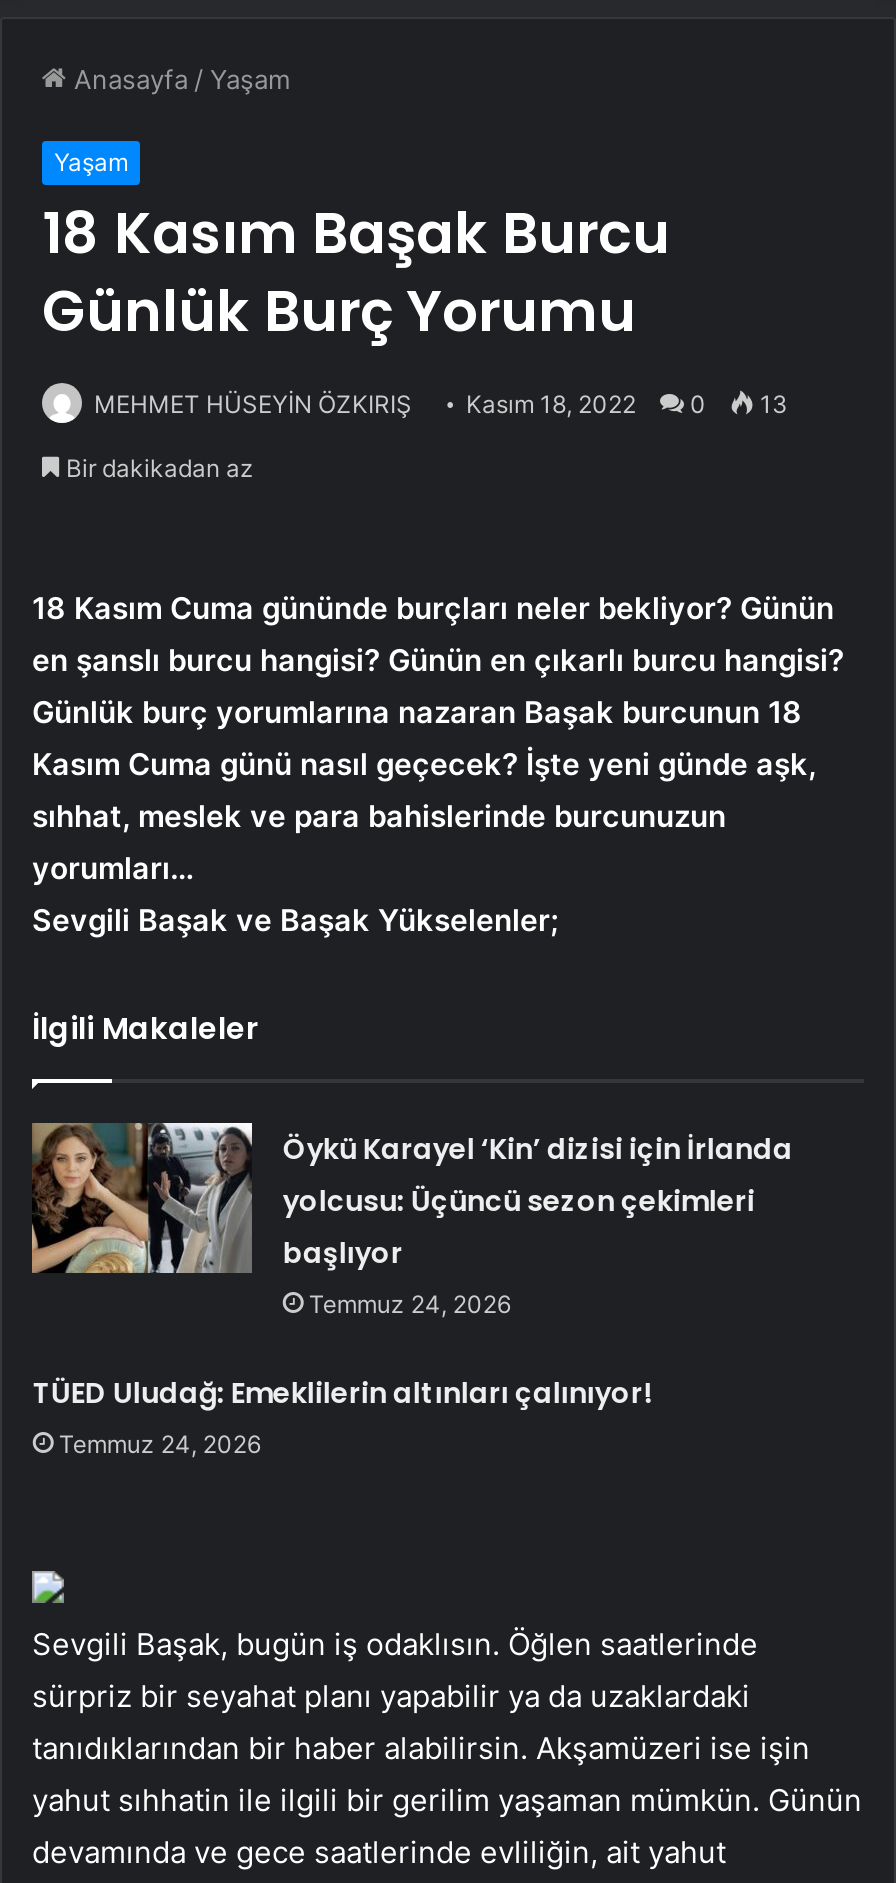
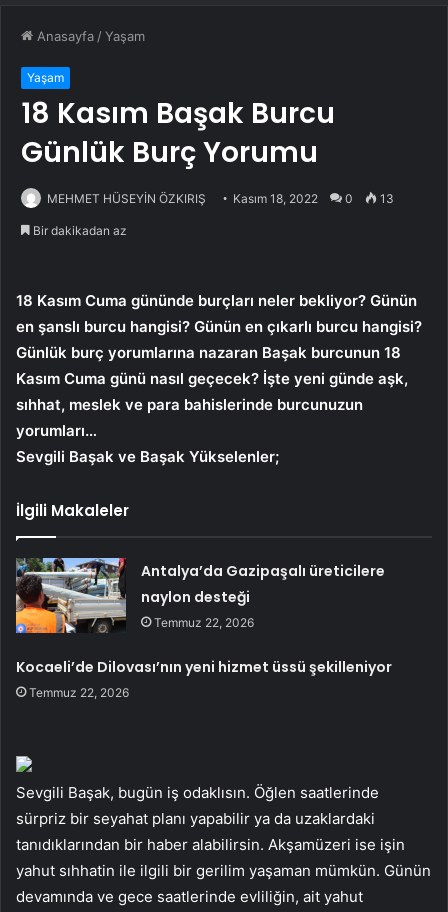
[32,1121,793,1320] [image] | Öykü Karayel ‘Kin’ dizisi için İrlanda | yolcusu: Üçüncü sezon çekimleri | başlıyor | Temmuz 24, 2026 -> [15,557,385,634] [image] | Antalya’da Gazipaşalı üreticilere | naylon desteği | Temmuz 22, 2026
[33,1374,651,1460] TÜED Uludağ: Emeklilerin altınları çalınıyor! | Temmuz 24, 2026 -> [16,657,392,700] Kocaeli’de Dilovası’nın yeni hizmet üssü şekilleniyor | Temmuz 22, 2026

